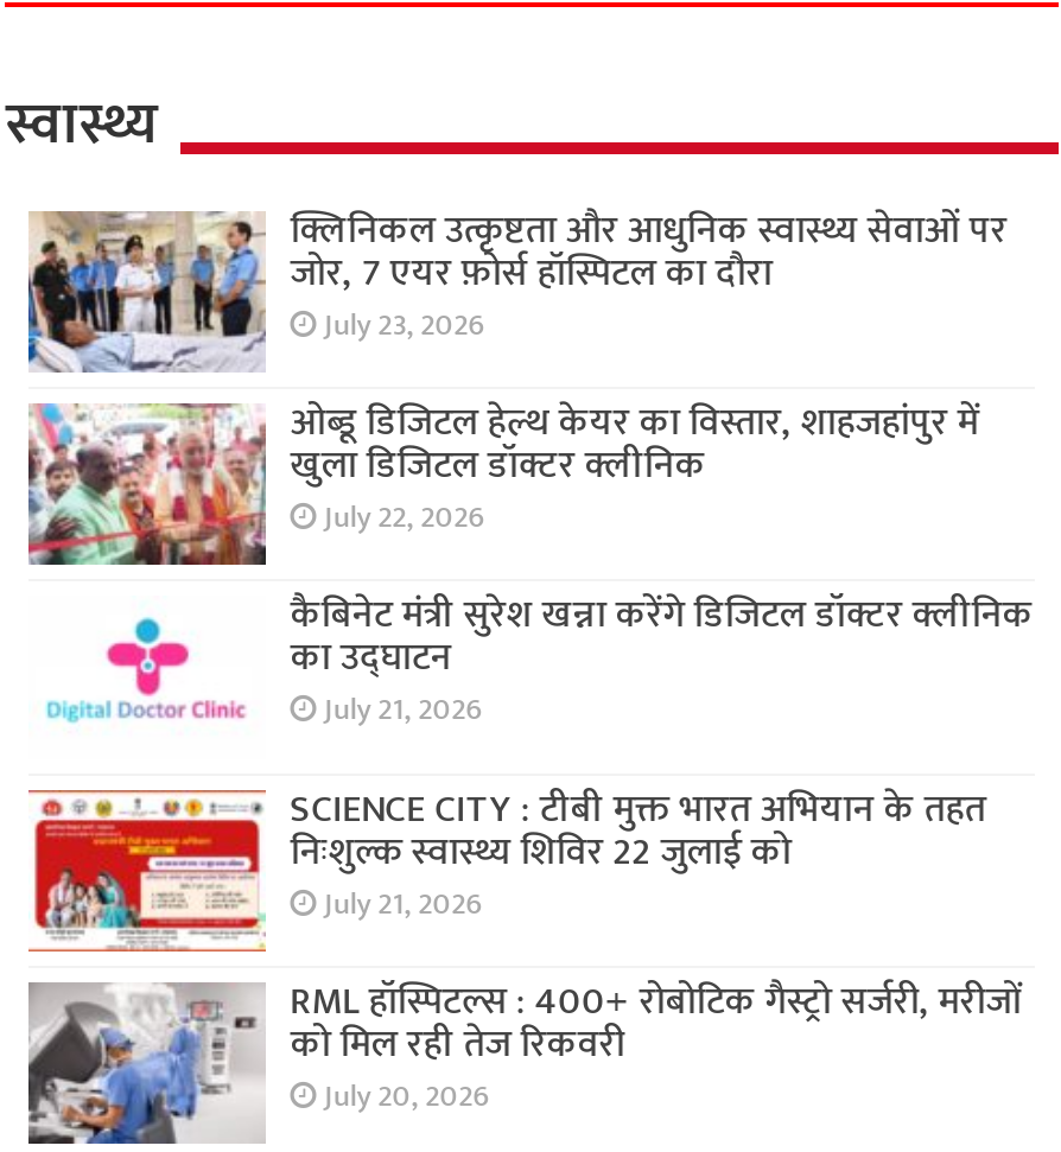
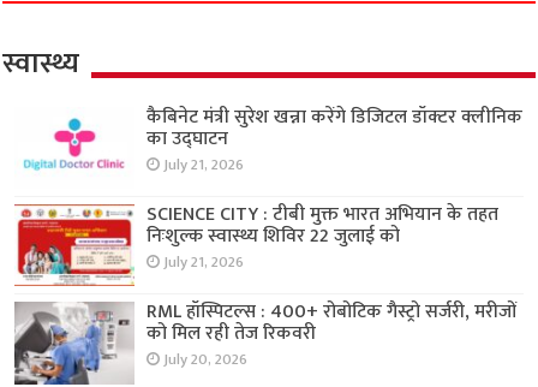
[26,200,1007,544] [image] | क्लिनिकल उत्कृष्टता और आधुनिक स्वास्थ्य सेवाओं पर | जोर, 7 एयर फ़ोर्स हॉस्पिटल का दौरा | July 23, 2026 | ओब्डू डिजिटल हेल्थ केयर का विस्तार, शाहजहांपुर में | खुला डिजिटल डॉक्टर क्लीनिक | July 22, 2026 -> none
[26,403,268,567] [image] -> none

